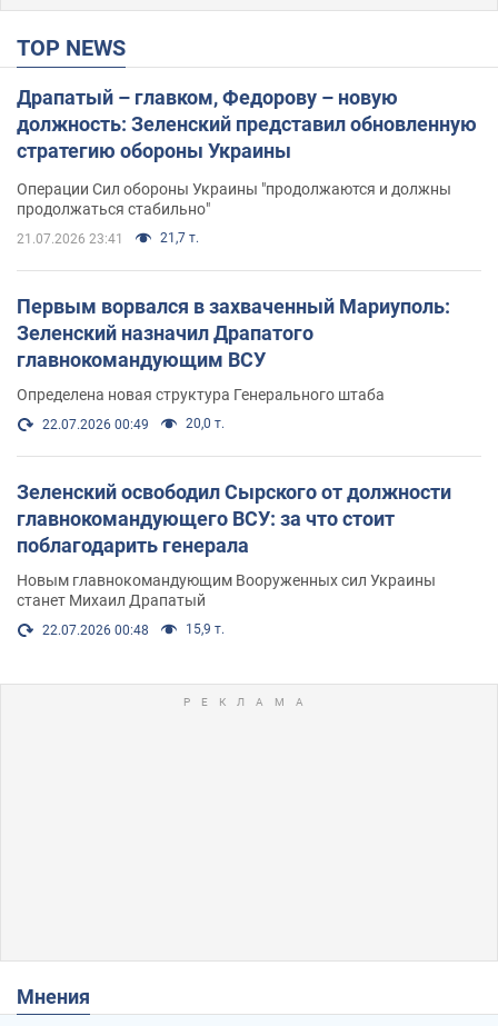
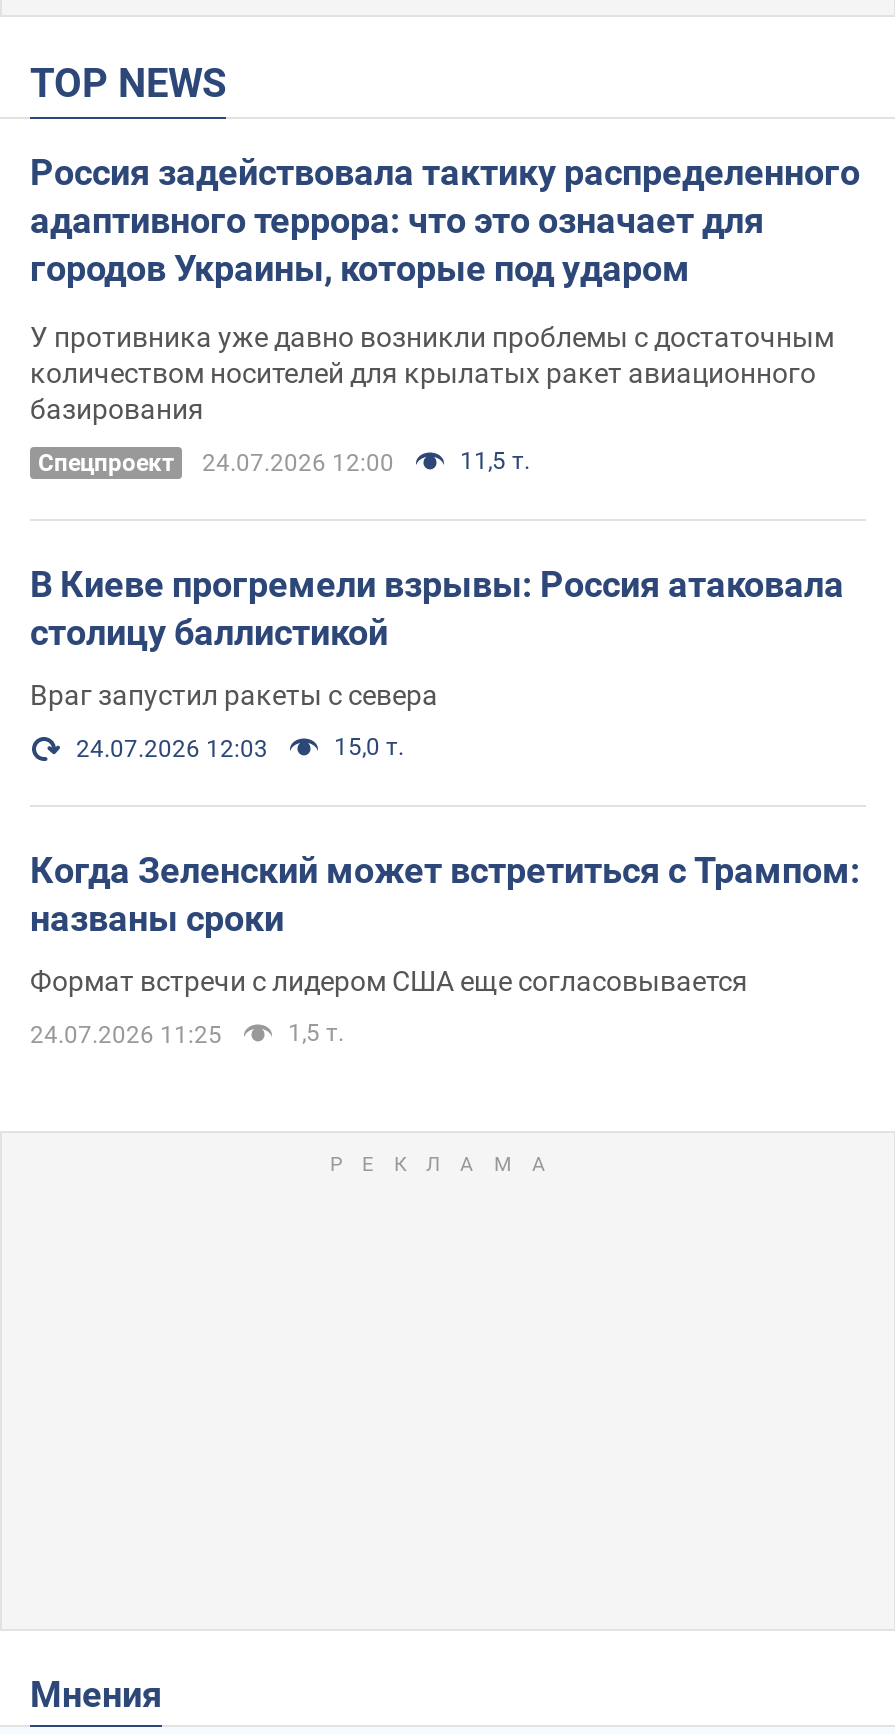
[17,86,477,163] Драпатый – главком, Федорову – новую | должность: Зеленский представил обновленную | стратегию обороны Украины -> [30,152,860,290] Россия задействовала тактику распределенного | адаптивного террора: что это означает для | городов Украины, которые под ударом
[17,181,451,218] Операции Сил обороны Украины "продолжаются и должны | продолжаться стабильно" -> [30,322,834,426] У противника уже давно возникли проблемы с достаточным | количеством носителей для крылатых ракет авиационного | базирования
[17,231,199,247] 21.07.2026 23:41 | 21,7 т. -> [38,448,530,478] Спецпроект | 24.07.2026 12:00 | 11,5 т.
[17,295,450,372] Первым ворвался в захваченный Мариуполь: | Зеленский назначил Драпатого | главнокомандующим ВСУ -> [30,564,844,654] В Киеве прогремели взрывы: Россия атаковала | столицу баллистикой
[17,386,385,404] Определена новая структура Генерального штаба -> [30,680,438,712] Враг запустил ракеты с севера
[42,416,225,433] 22.07.2026 00:49 | 20,0 т. -> [76,734,404,764] 24.07.2026 12:03 | 15,0 т.
[17,481,451,557] Зеленский освободил Сырского от должности | главнокомандующего ВСУ: за что стоит | поблагодарить генерала -> [30,850,860,940] Когда Зеленский может встретиться с Трампом: | названы сроки
[17,572,436,610] Новым главнокомандующим Вооруженных сил Украины | станет Михаил Драпатый -> [30,966,748,998] Формат встречи с лидером США еще согласовывается
[42,622,225,639] 22.07.2026 00:48 | 15,9 т. -> [30,1020,344,1050] 24.07.2026 11:25 | 1,5 т.

